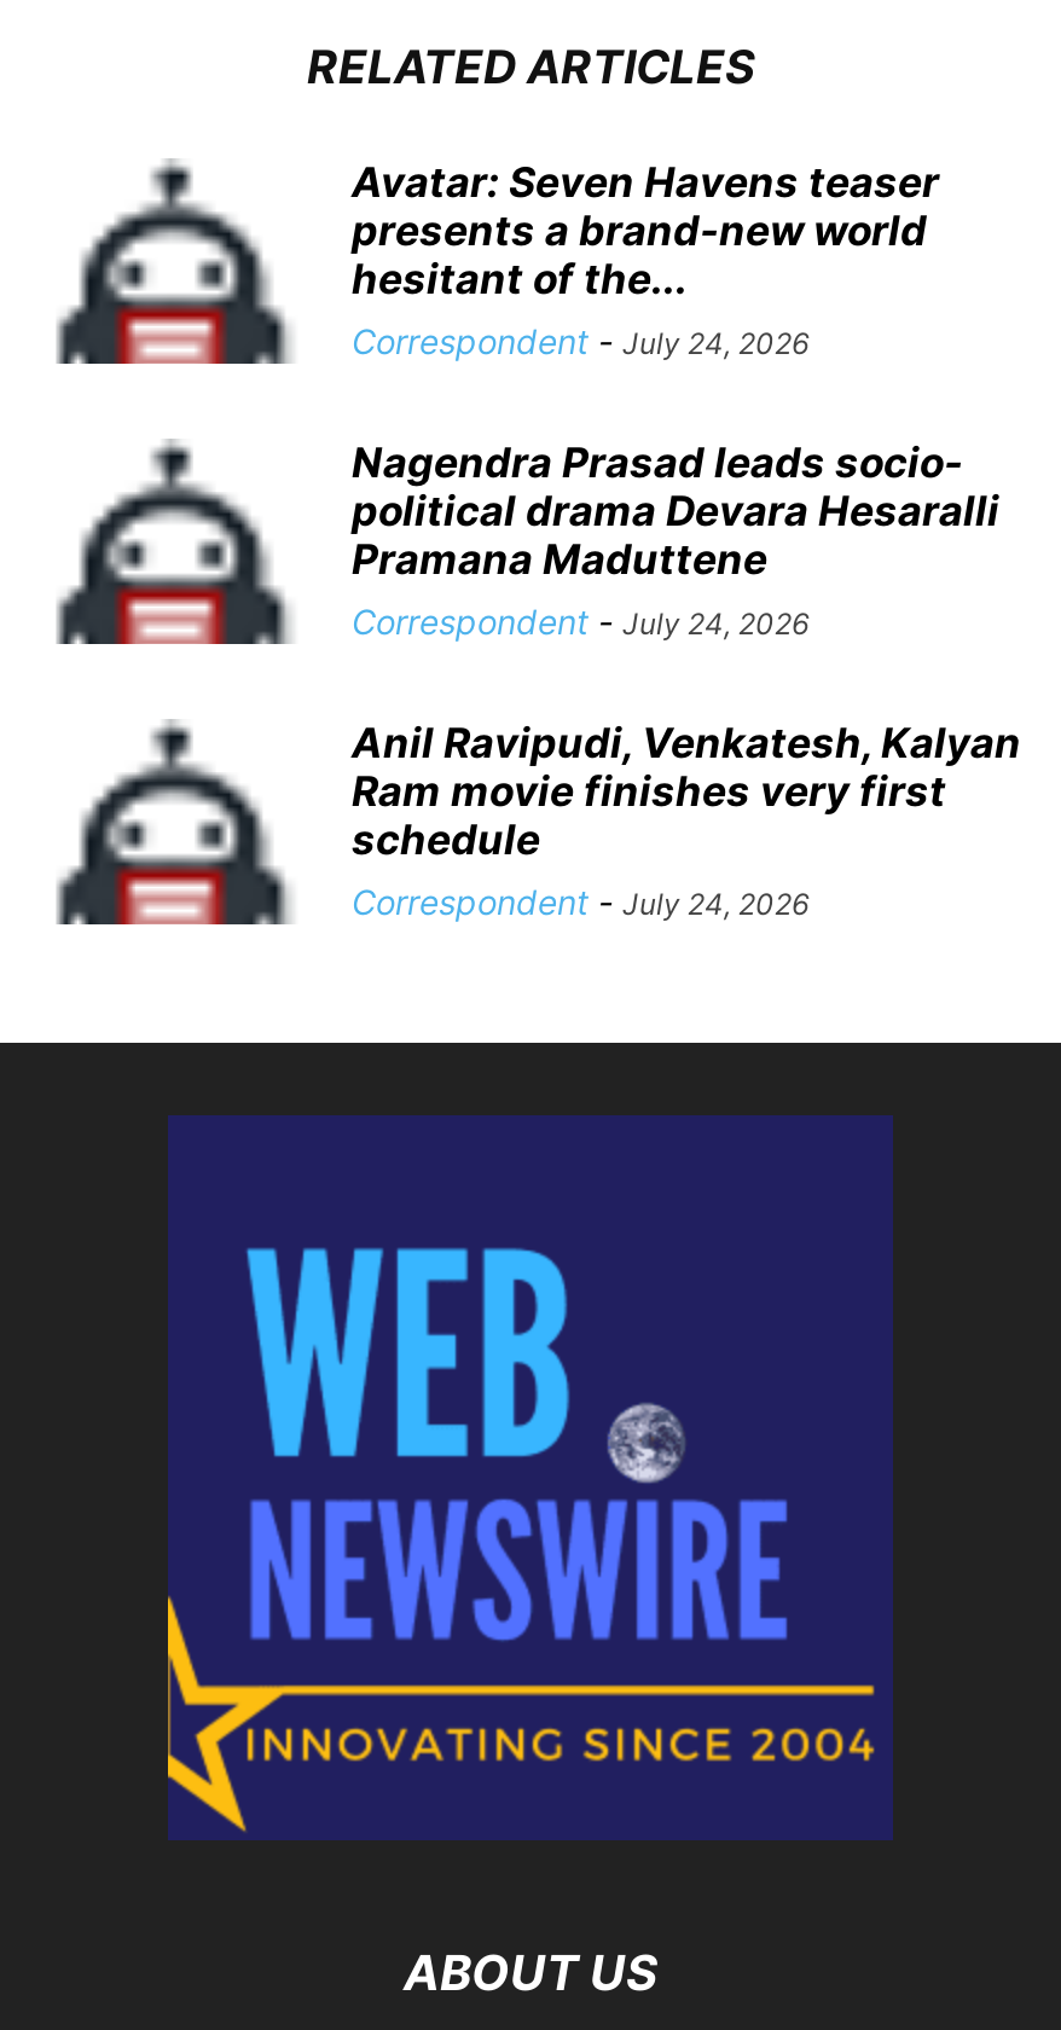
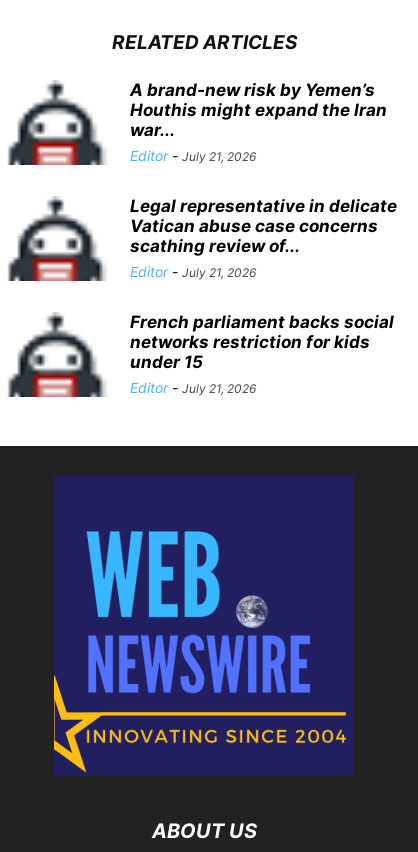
[352,159,939,362] Avatar: Seven Havens teaser | presents a brand-new world | hesitant of the... | Correspondent - July 24, 2026 -> [130,80,387,164] A brand-new risk by Yemen’s | Houthis might expand the Iran | war... | Editor - July 21, 2026
[352,440,999,643] Nagendra Prasad leads socio- | political drama Devara Hesaralli | Pramana Maduttene | Correspondent - July 24, 2026 -> [130,196,397,280] Legal representative in delicate | Vatican abuse case concerns | scathing review of... | Editor - July 21, 2026
[352,720,1021,923] Anil Ravipudi, Venkatesh, Kalyan | Ram movie finishes very first | schedule | Correspondent - July 24, 2026 -> [130,312,394,396] French parliament backs social | networks restriction for kids | under 15 | Editor - July 21, 2026

